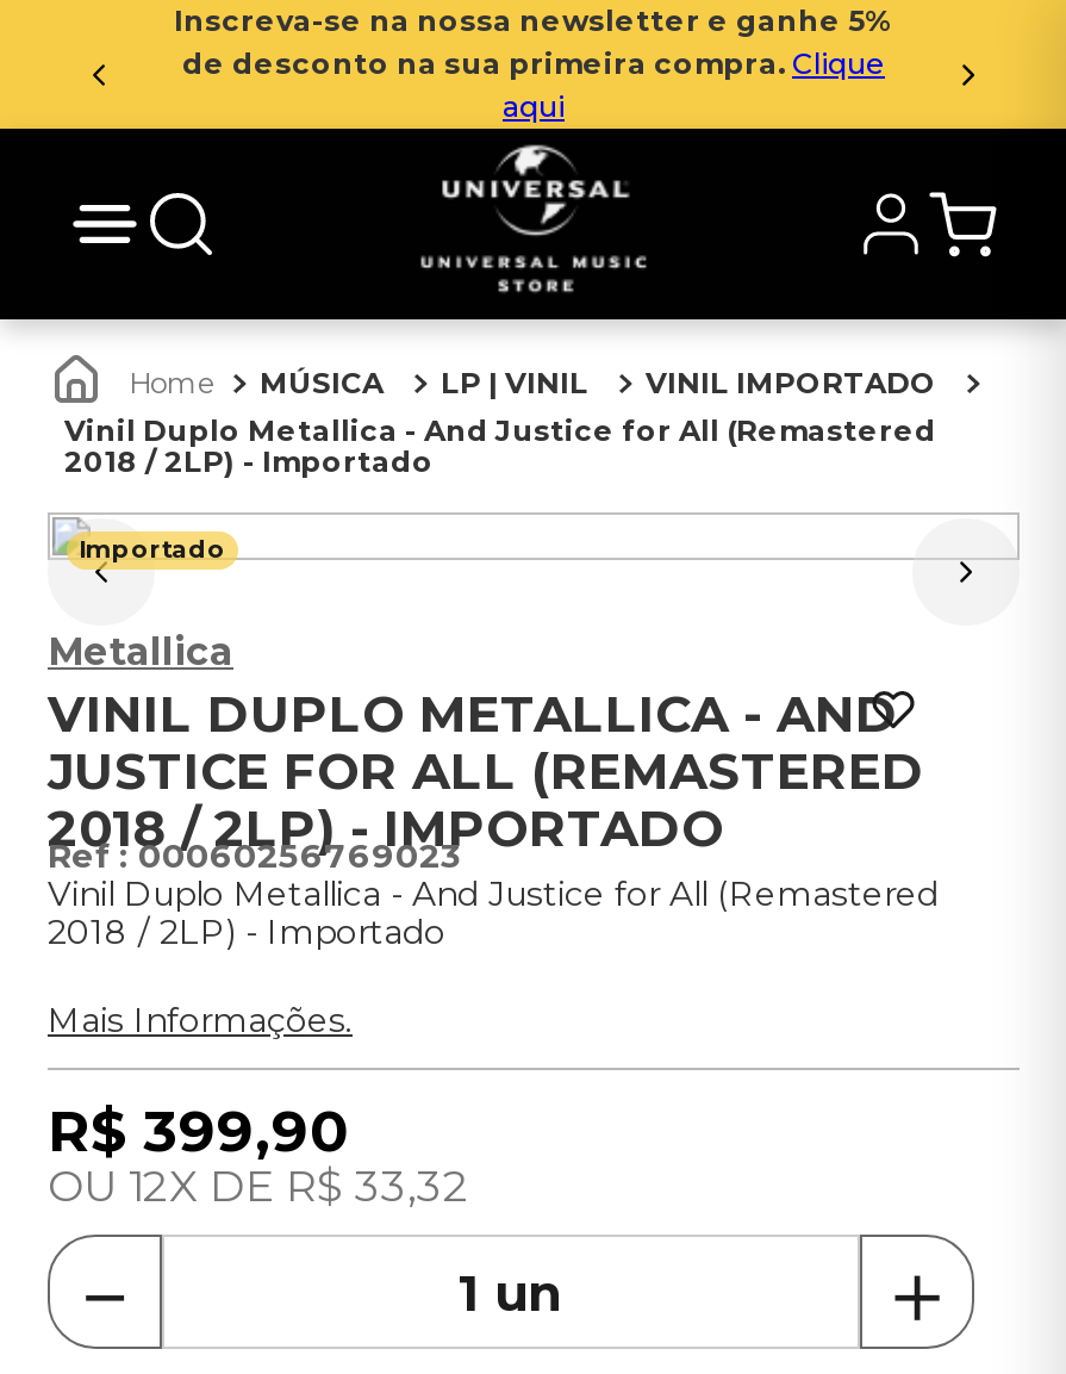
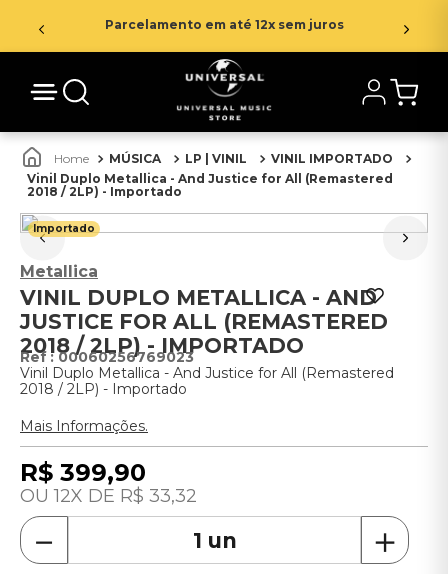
[174,2,893,124] Inscreva-se na nossa newsletter e ganhe 5% | de desconto na sua primeira compra. Clique | aqui -> [104,17,343,32] Parcelamento em até 12x sem juros

